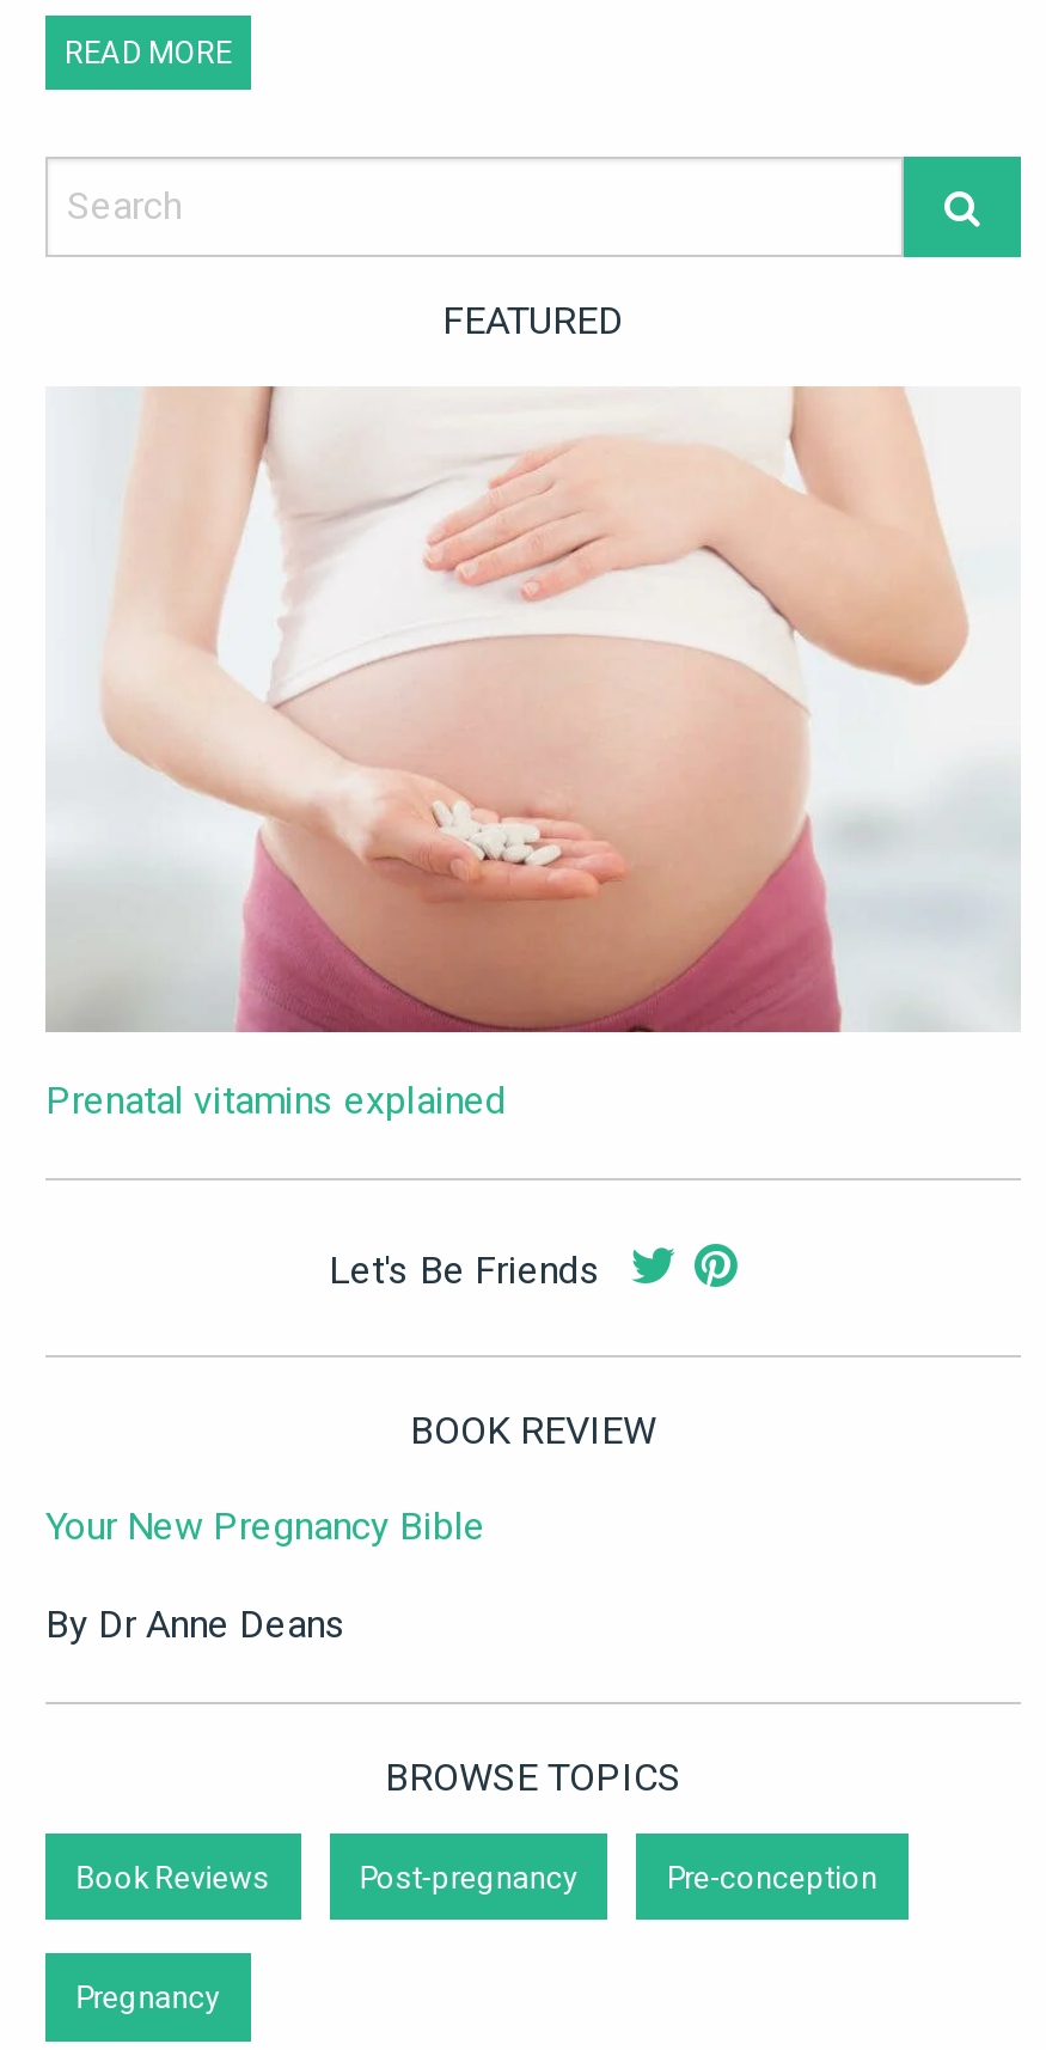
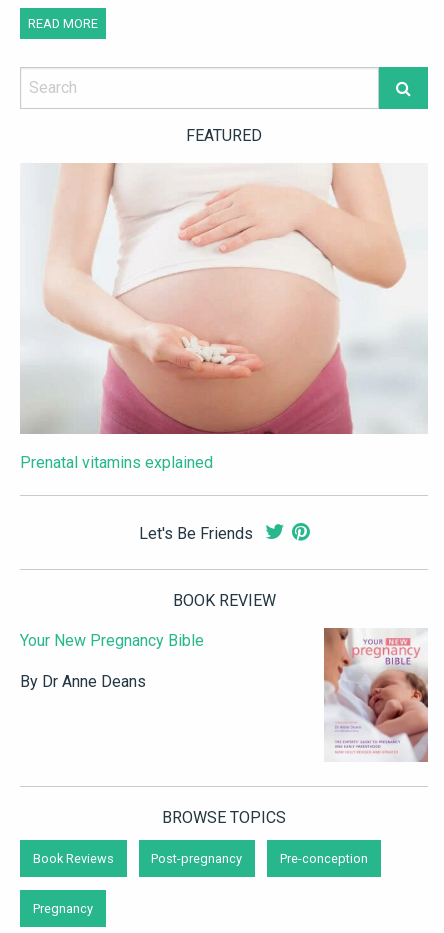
none -> [323,627,429,763] [image]

